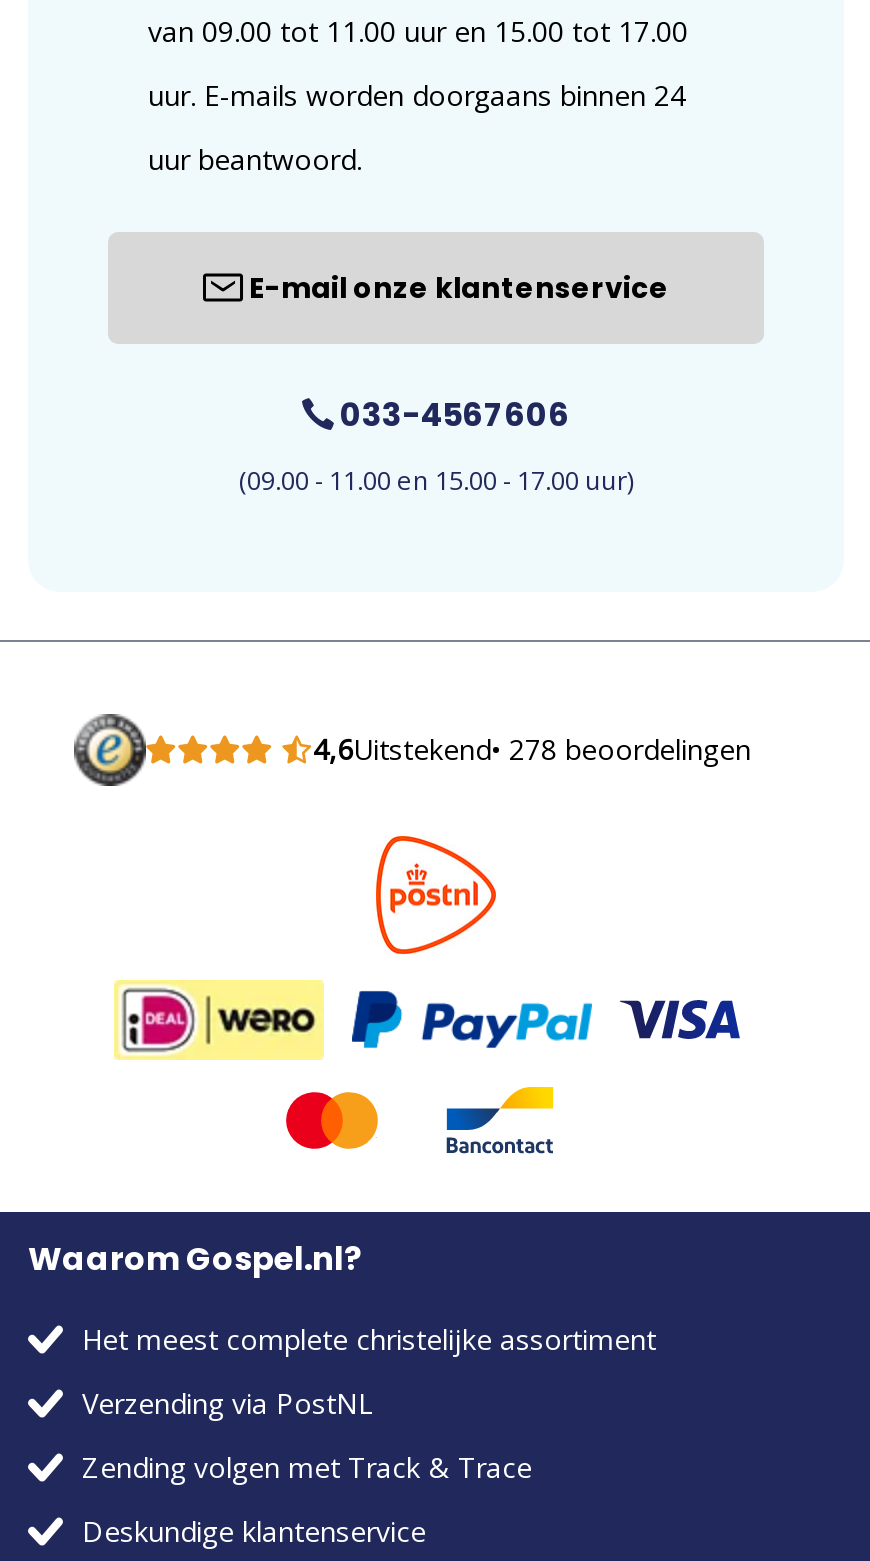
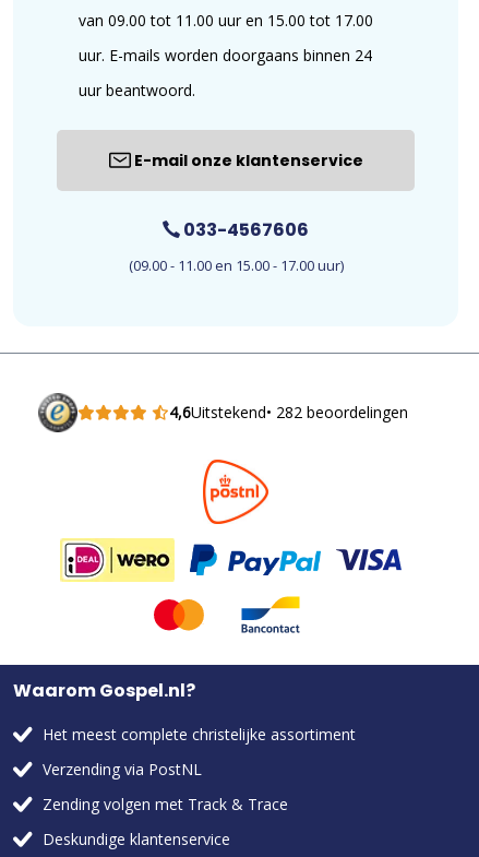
[313,730,751,768] 4,6Uitstekend • 278 beoordelingen -> [169,402,408,423] 4,6Uitstekend • 282 beoordelingen

